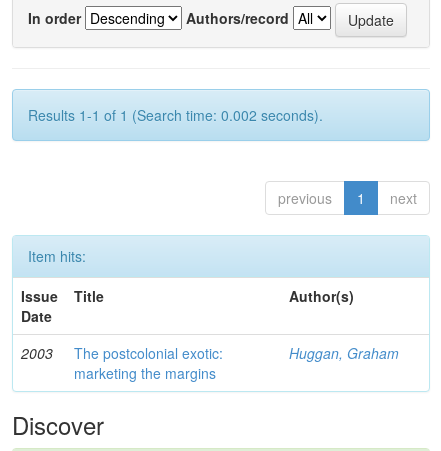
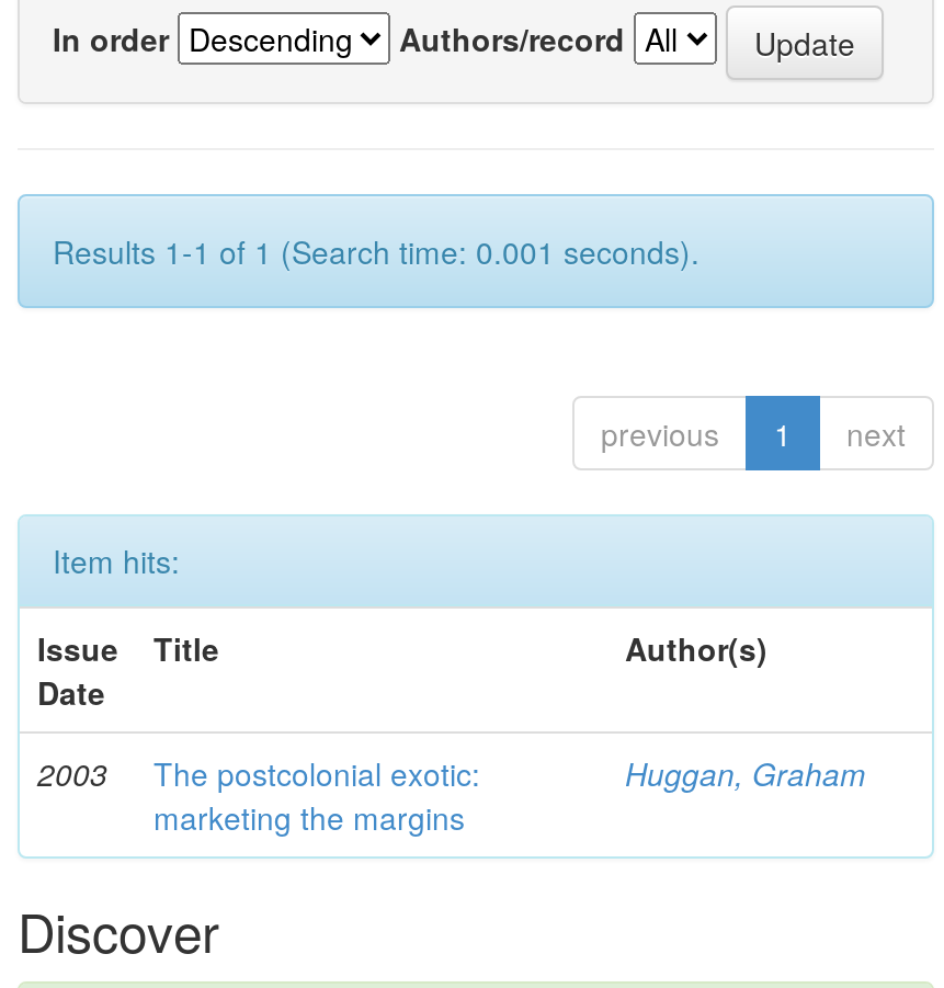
[28,105,323,125] Results 1-1 of 1 (Search time: 0.002 seconds). -> [53,229,700,273] Results 1-1 of 1 (Search time: 0.001 seconds).

